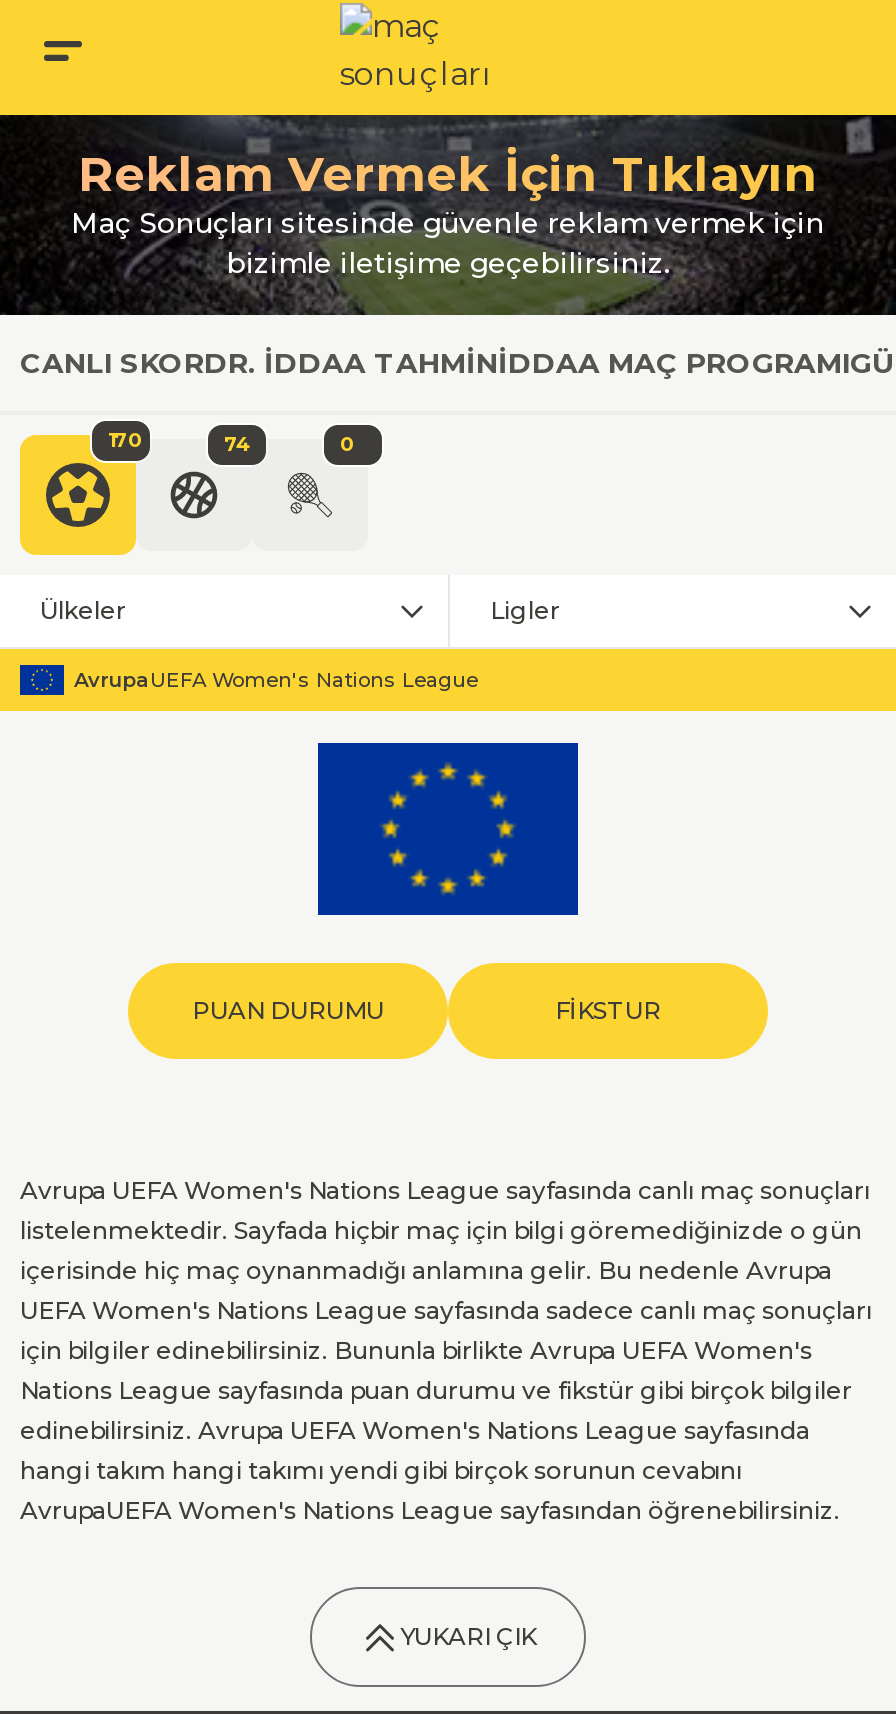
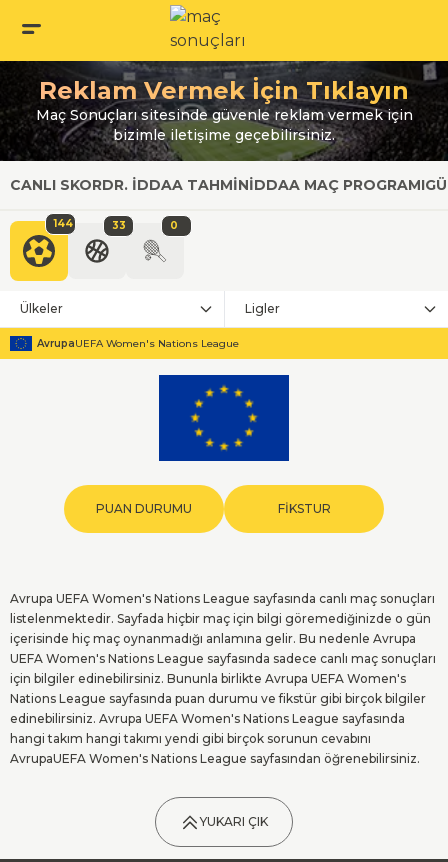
[108,427,144,453] 170 -> [54,217,73,230] 144
[224,431,252,457] 74 -> [112,219,126,232] 33

